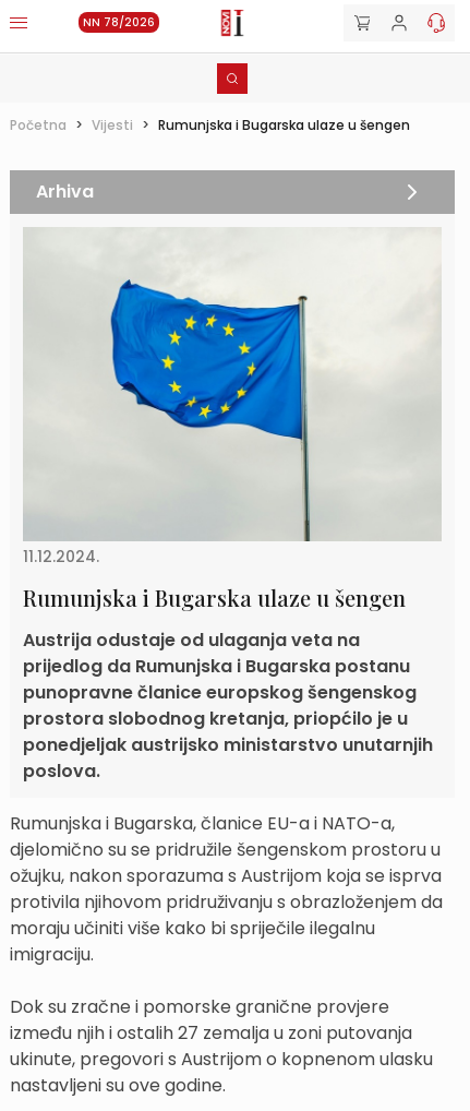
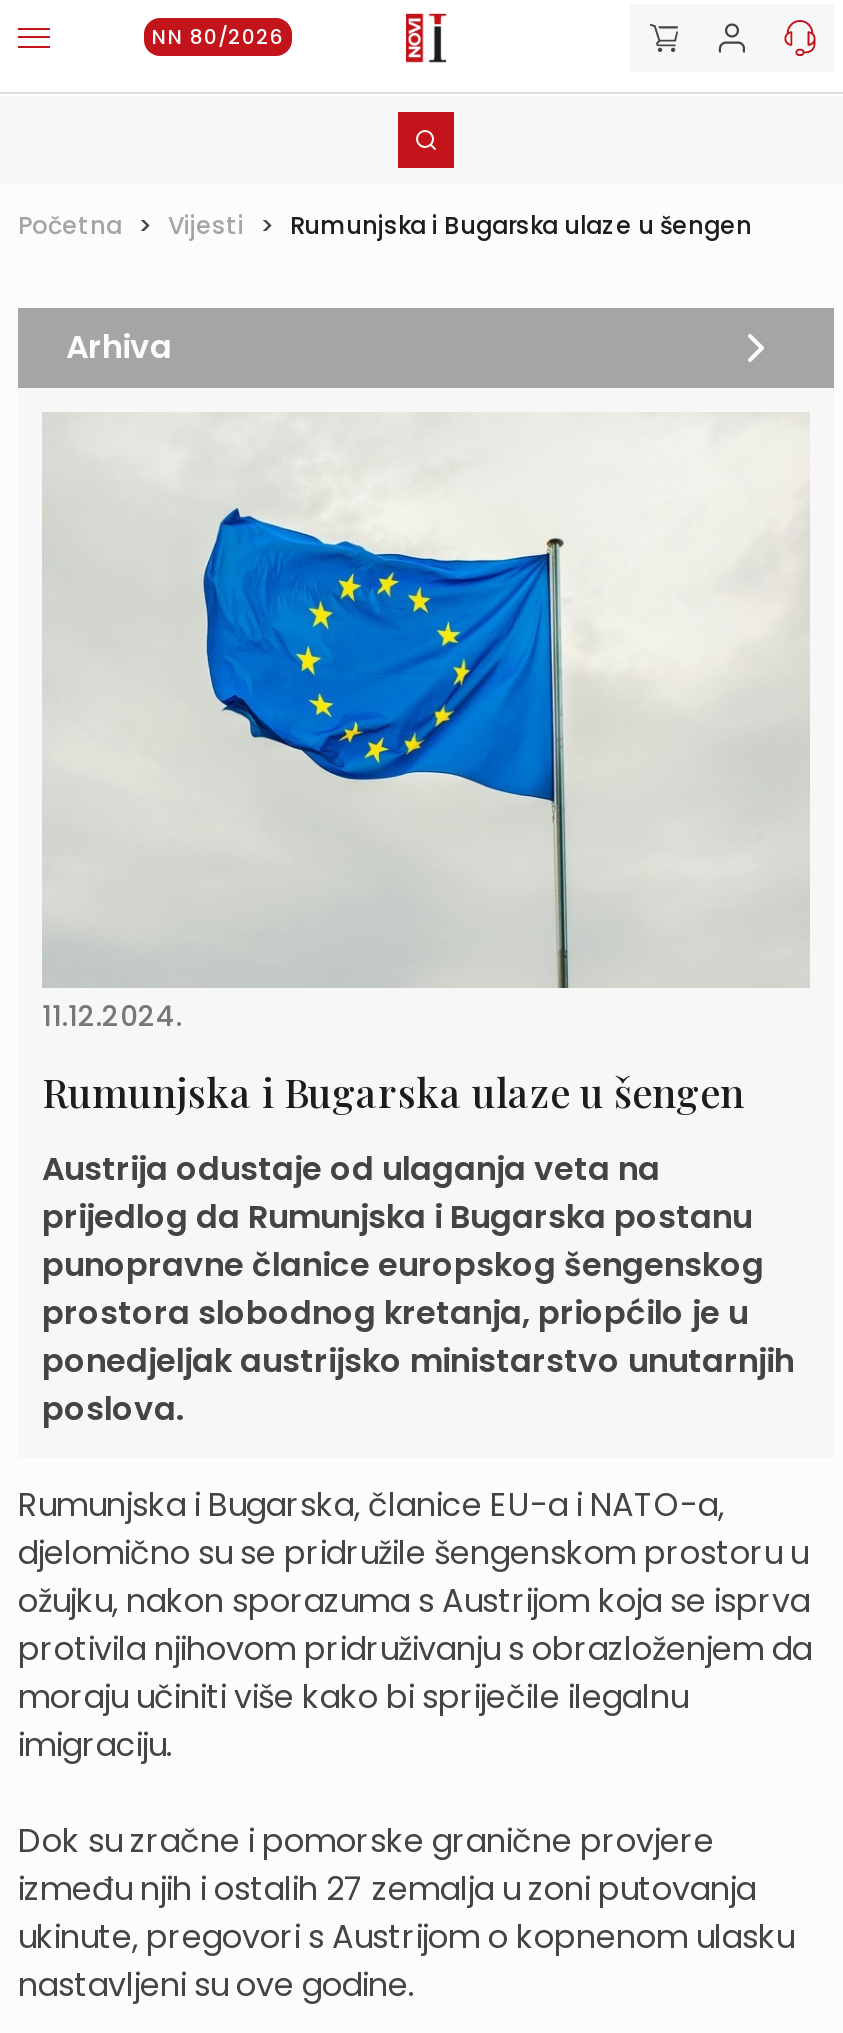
[83,14,155,31] NN 78/2026 -> [152,22,284,52] NN 80/2026

